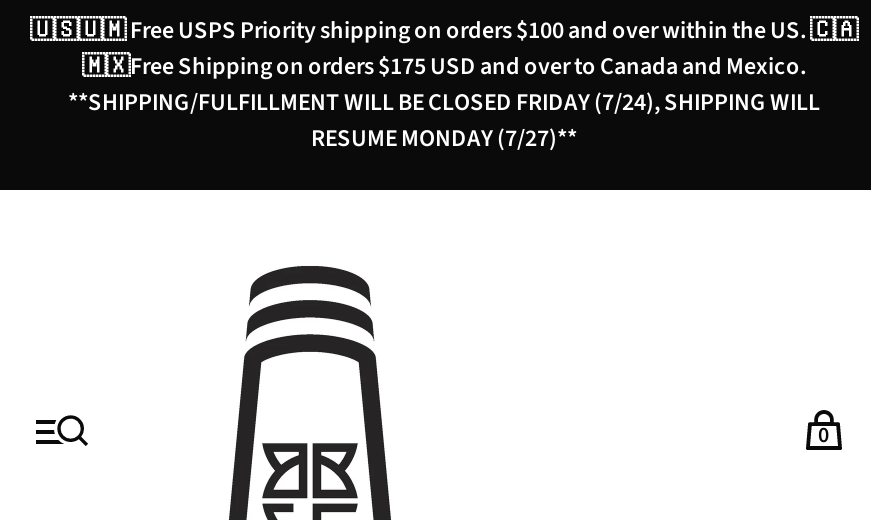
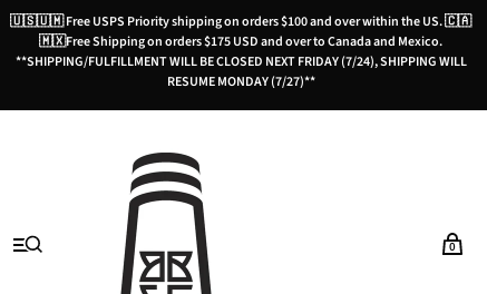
[68,86,820,120] **SHIPPING/FULFILLMENT WILL BE CLOSED FRIDAY (7/24), SHIPPING WILL -> [15,52,466,71] **SHIPPING/FULFILLMENT WILL BE CLOSED NEXT FRIDAY (7/24), SHIPPING WILL

